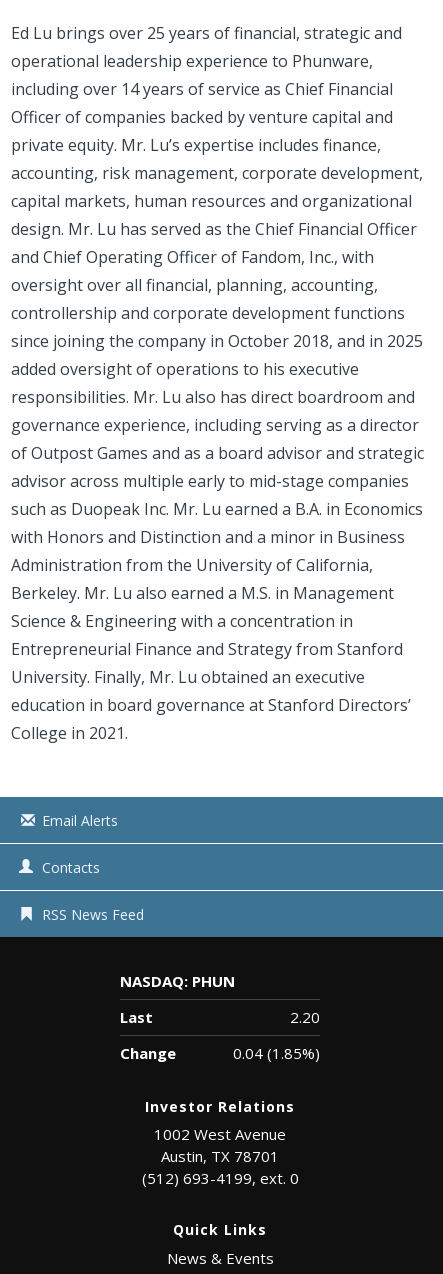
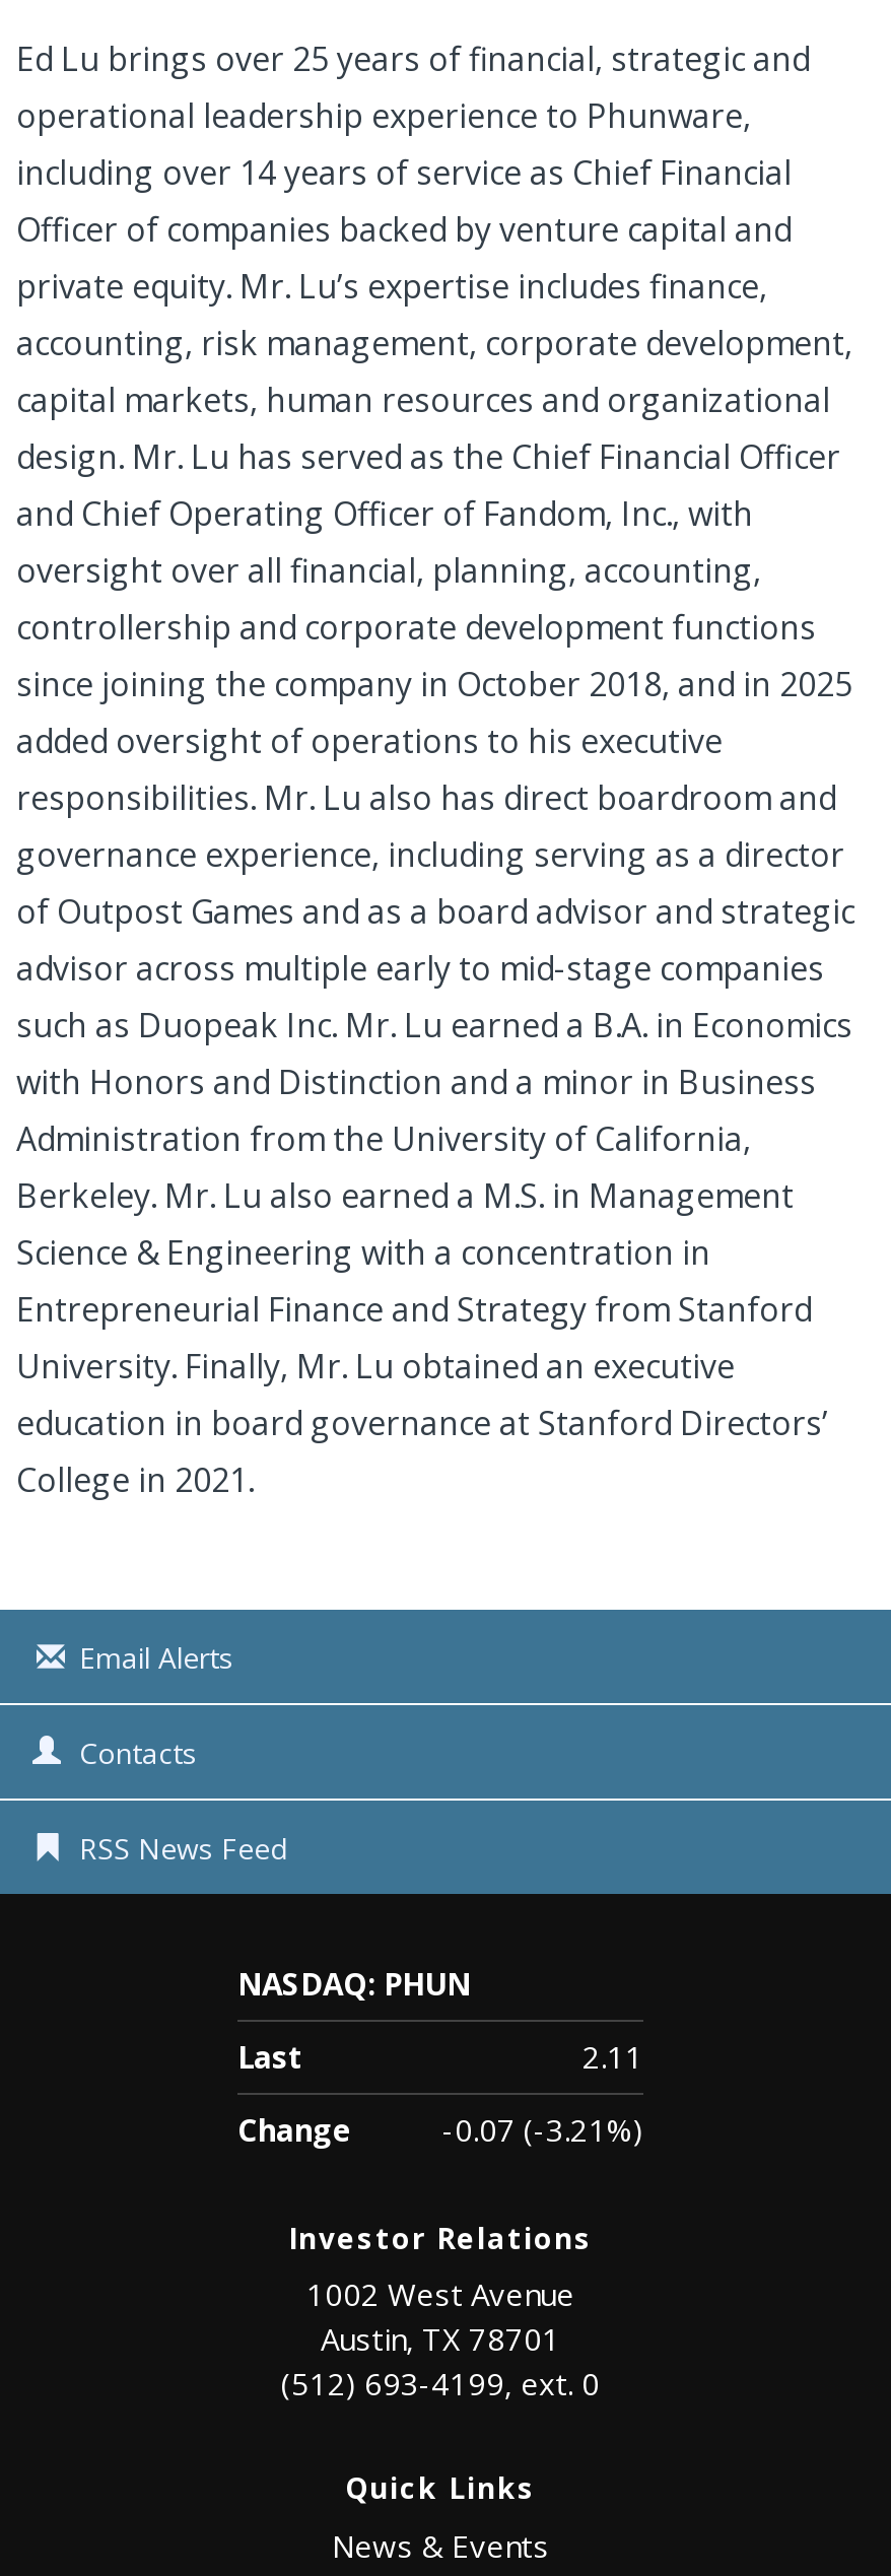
[290,1007,320,1027] 2.20 -> [582,2036,643,2077] 2.11
[233,1043,320,1063] 0.04 (1.85%) -> [442,2109,643,2150] -0.07 (-3.21%)

